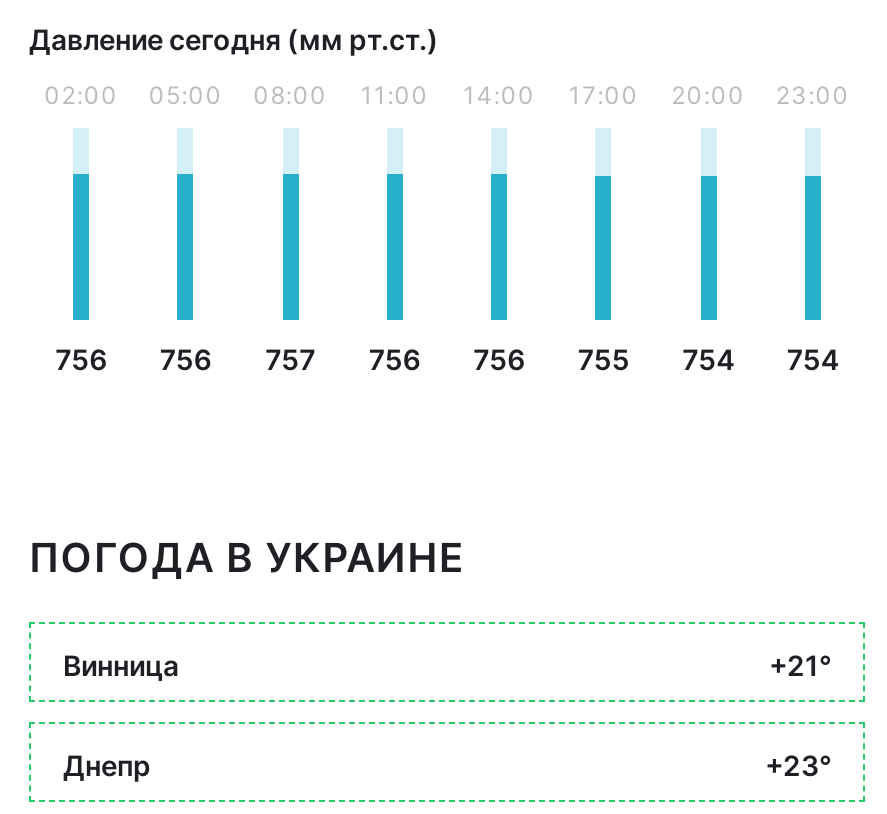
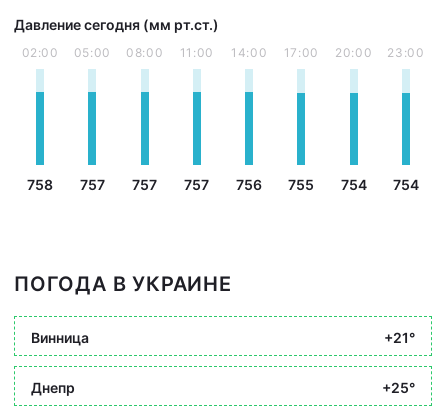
[55,342,107,376] 756 -> [27,176,53,193] 758
[160,342,212,376] 756 -> [80,176,105,193] 757
[369,342,421,376] 756 -> [184,176,209,193] 757
[765,747,831,781] +23° -> [382,378,415,395] +25°

